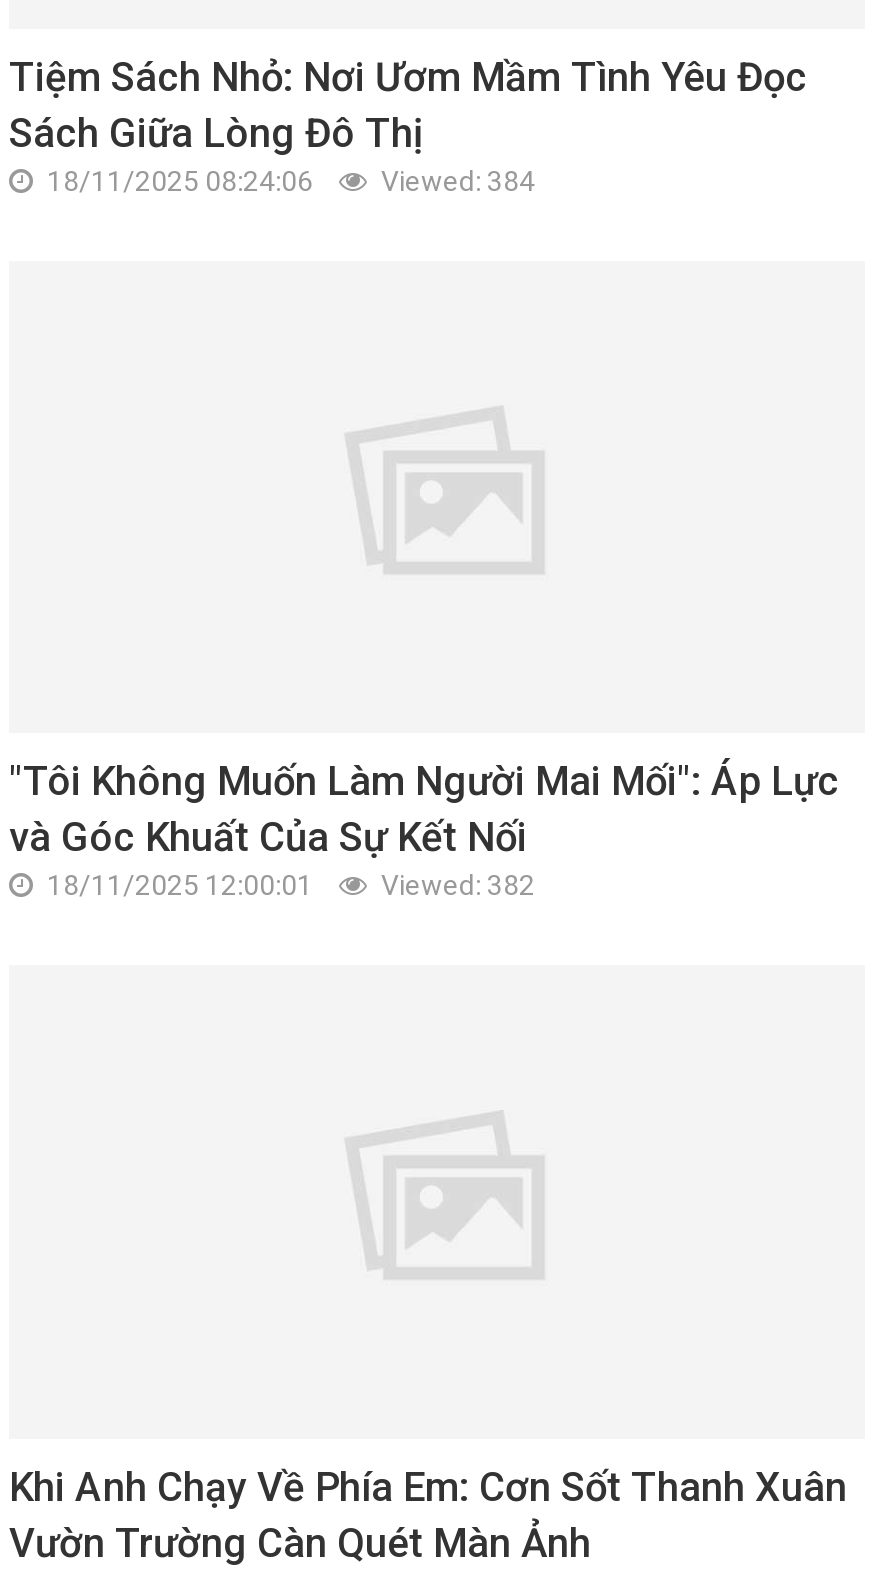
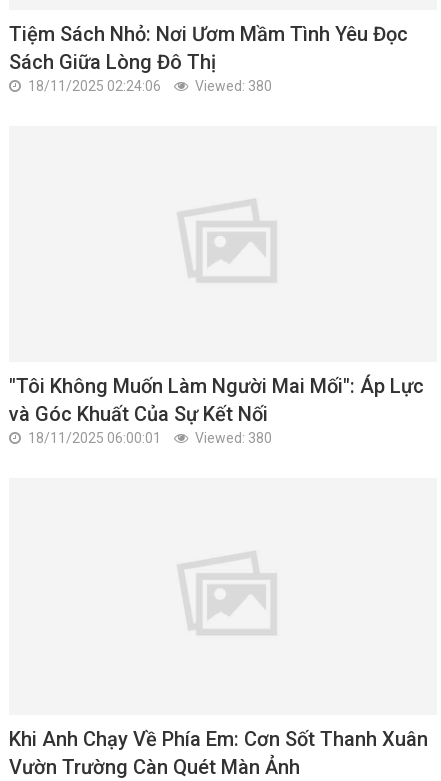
[41,165,313,197] 18/11/2025 08:24:06 -> [25,78,161,94] 18/11/2025 02:24:06
[375,165,535,197] Viewed: 384 -> [192,78,272,94] Viewed: 380
[41,870,313,902] 18/11/2025 12:00:01 -> [25,430,161,446] 18/11/2025 06:00:01
[375,870,535,902] Viewed: 382 -> [192,430,272,446] Viewed: 380

